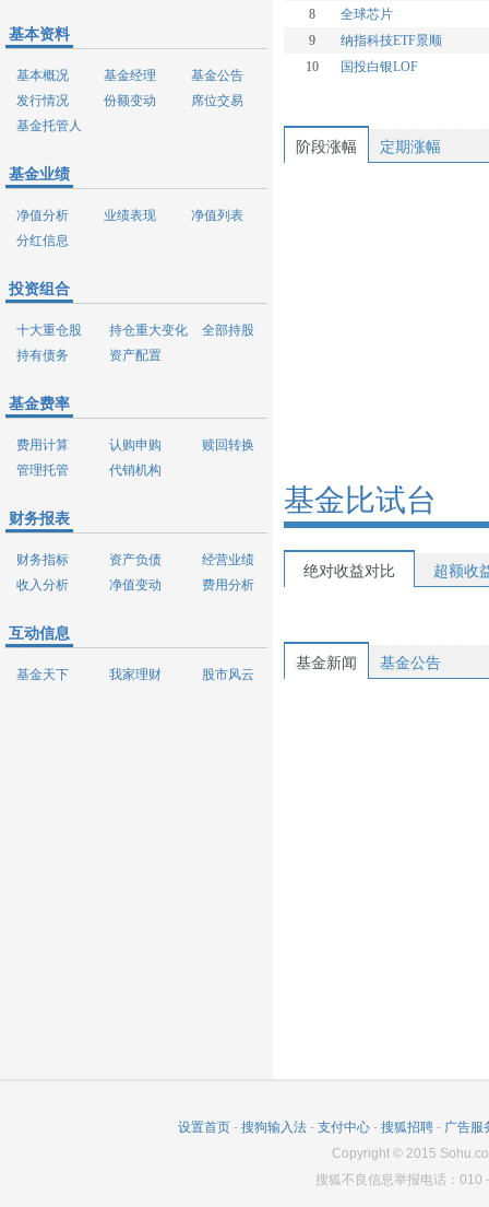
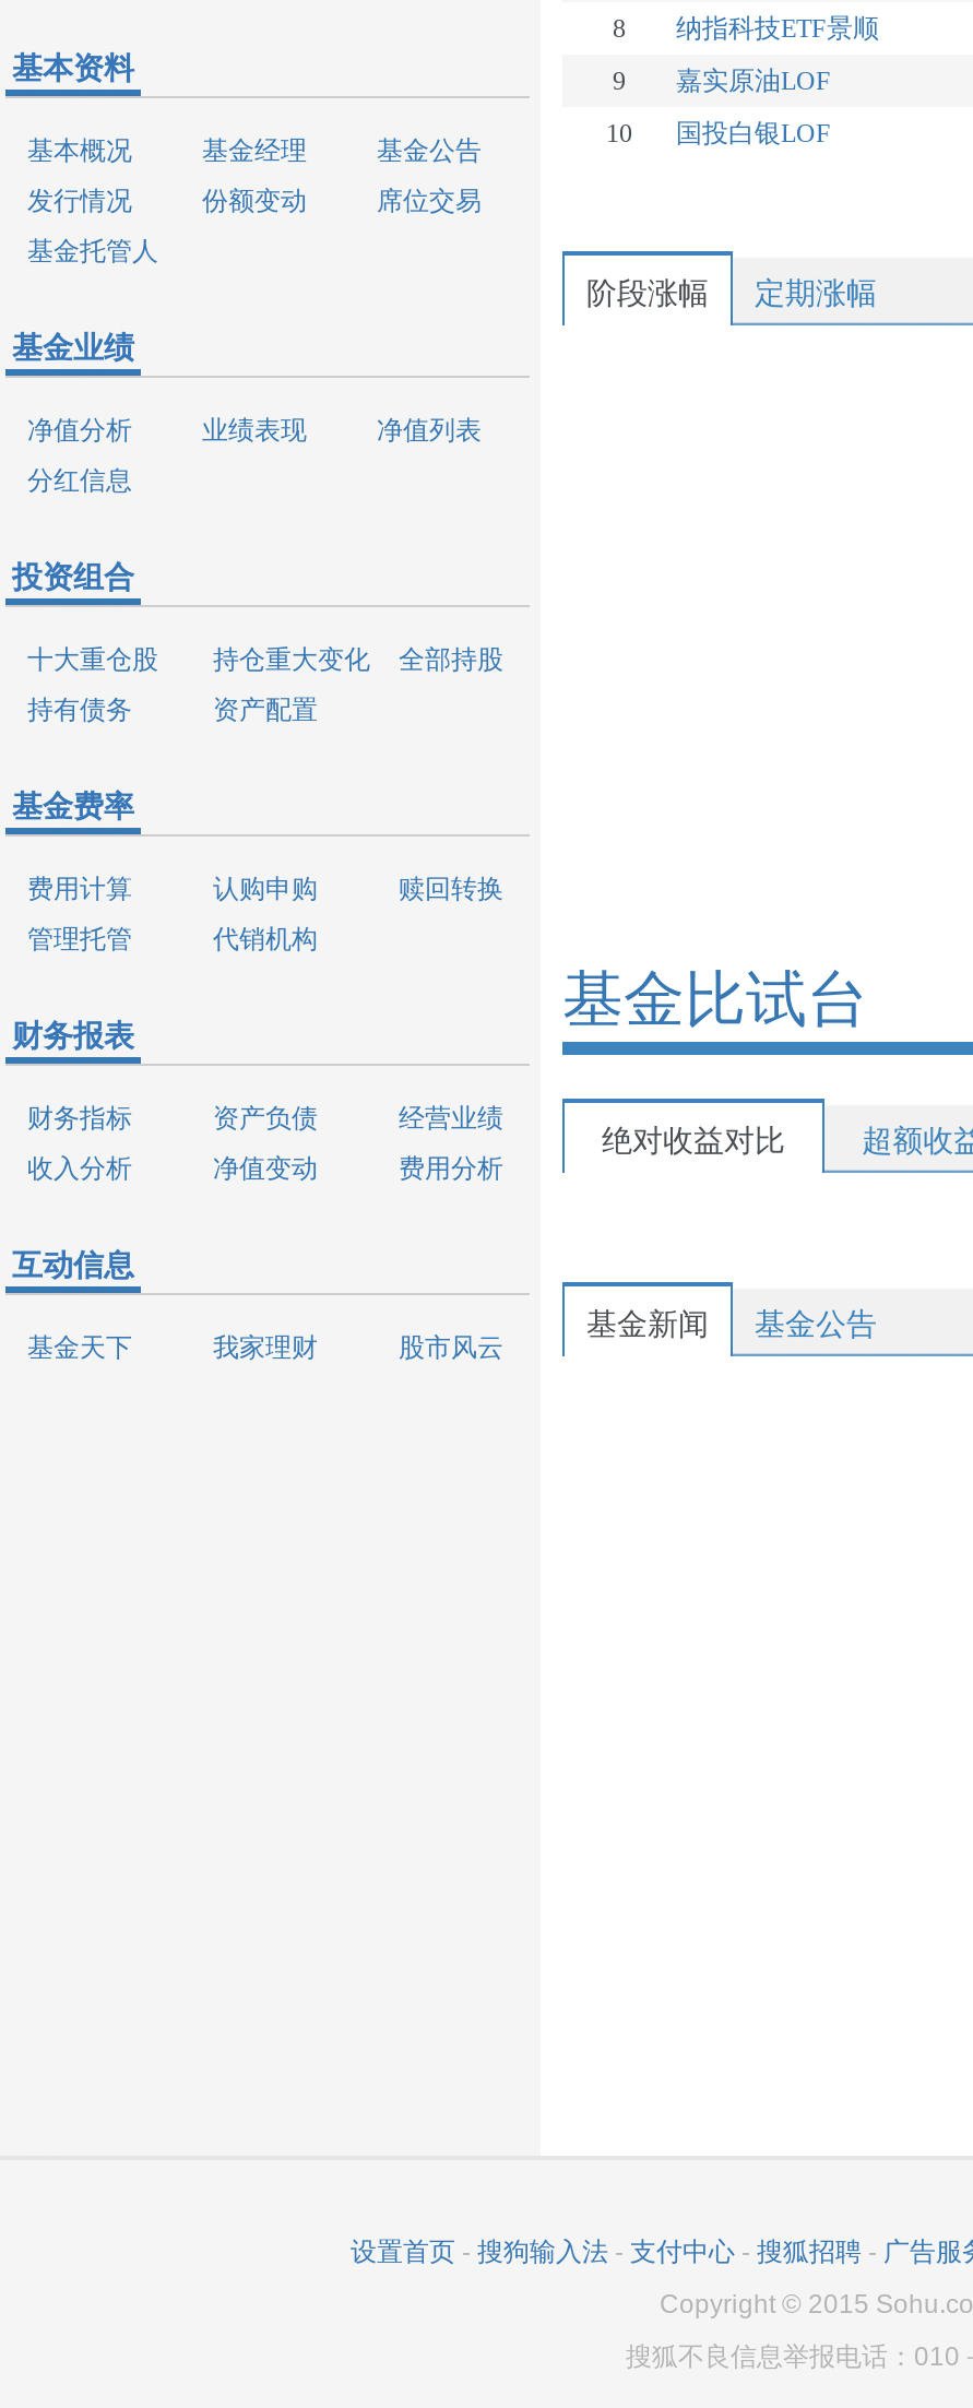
[341,7,393,22] 全球芯片 -> none
moved [341,33,442,48] -> [676,13,879,44]: 纳指科技ETF景顺
none -> [676,66,831,96] 嘉实原油LOF

